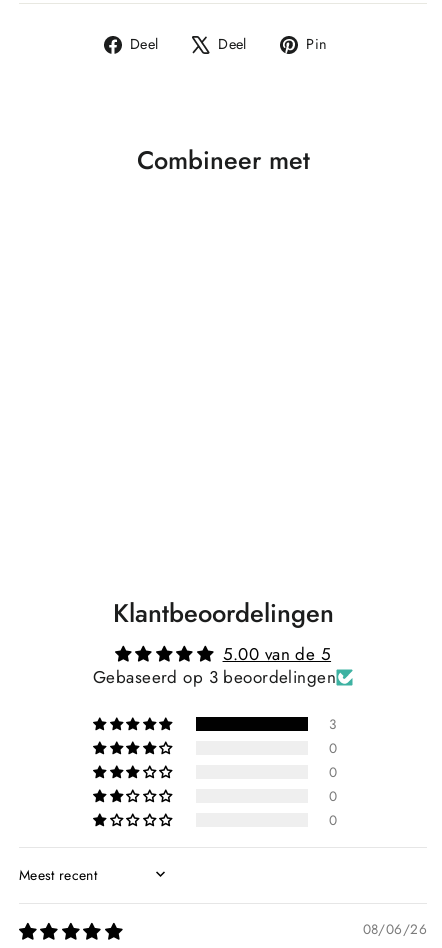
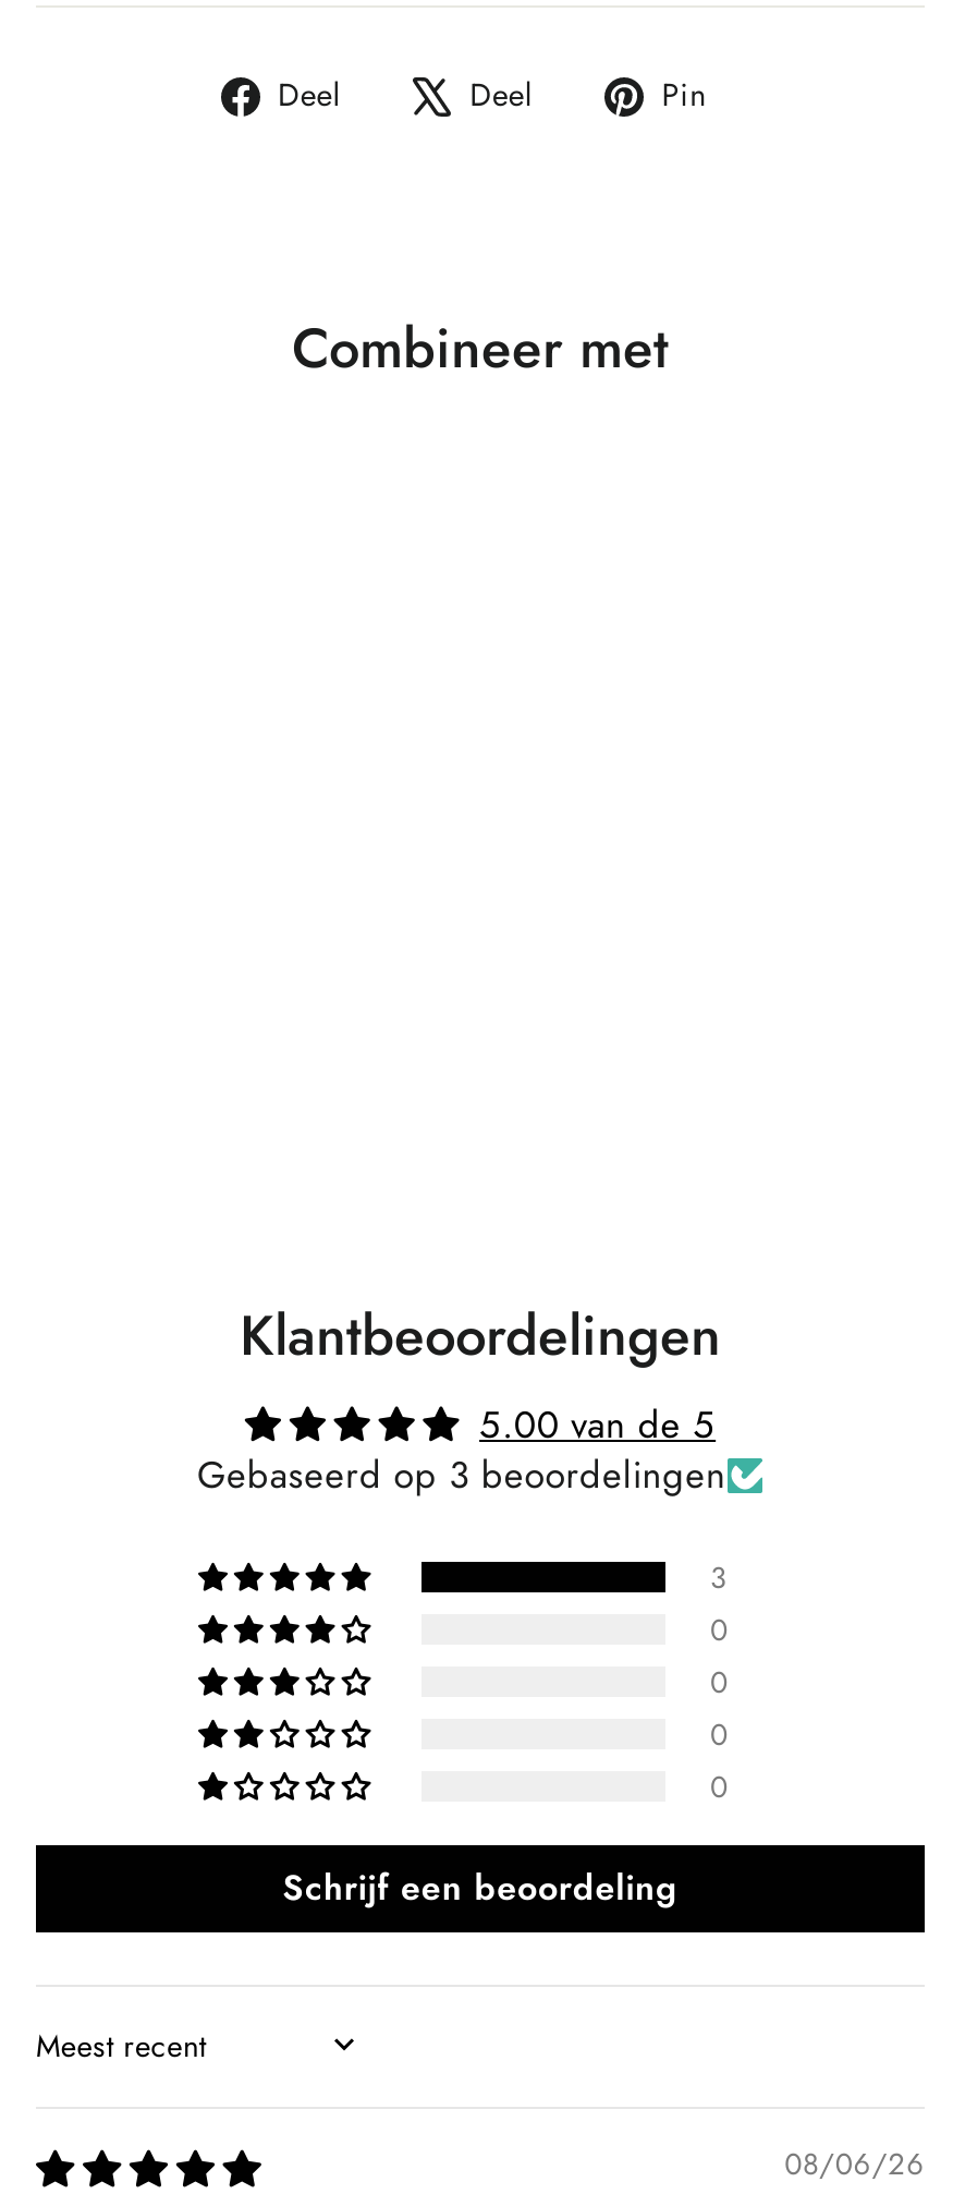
none -> [282,1862,678,1912] Schrijf een beoordeling

